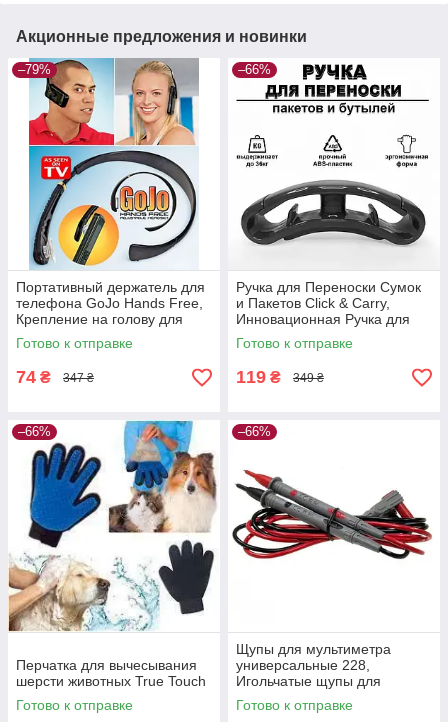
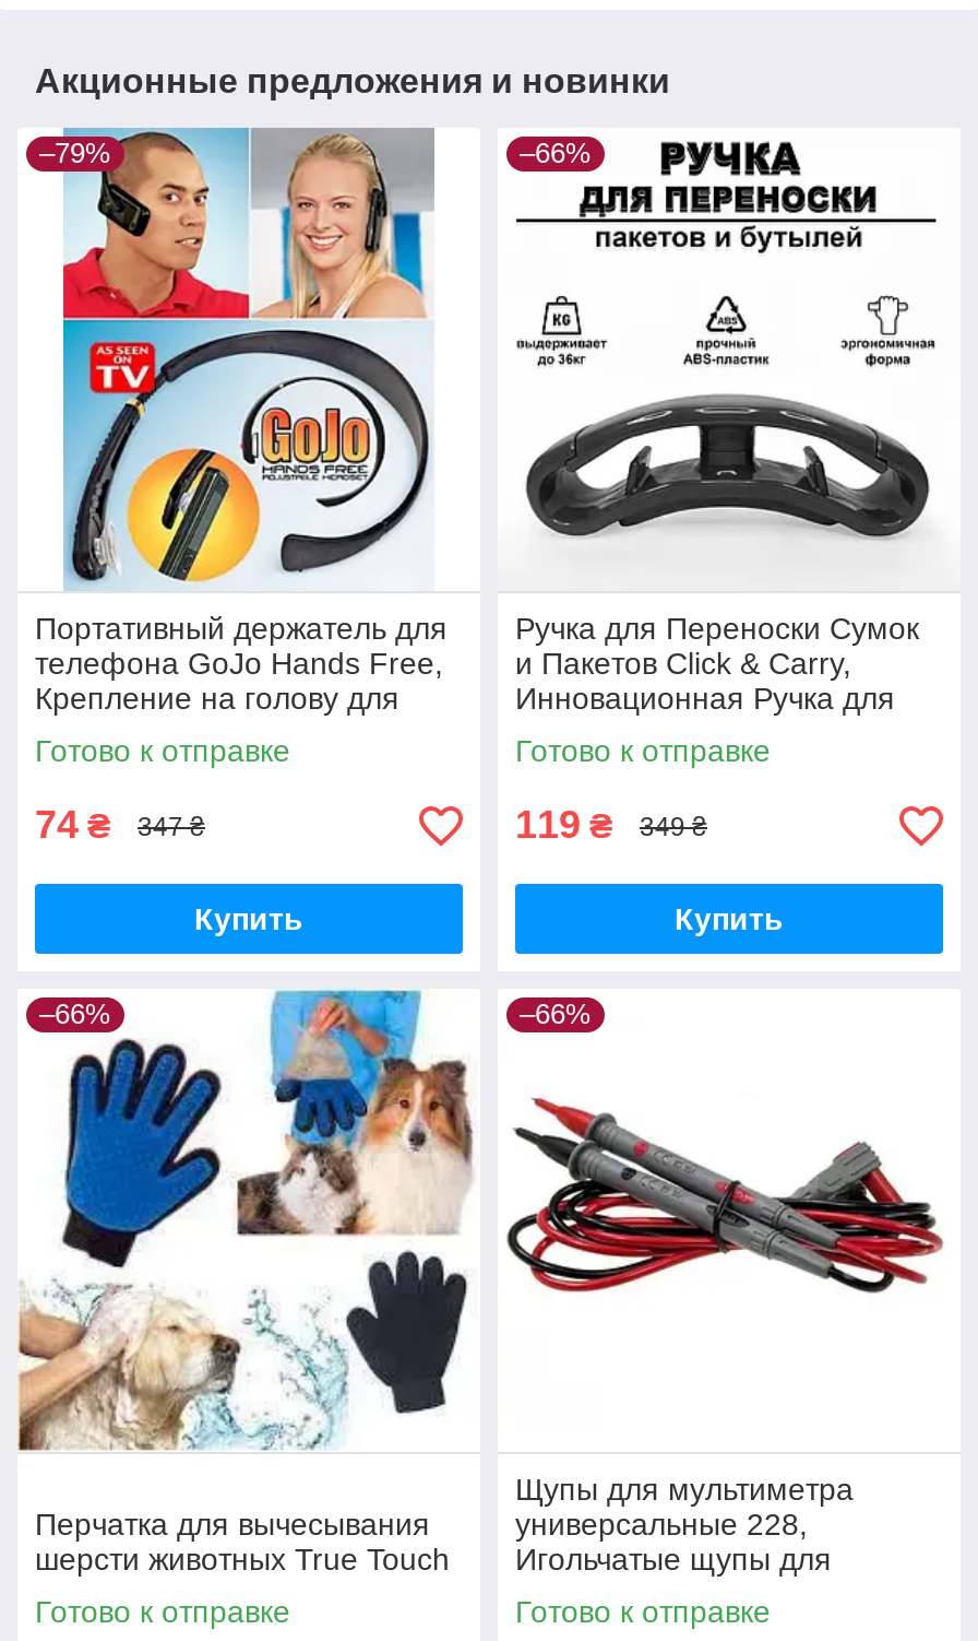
none -> [194,902,303,937] Купить
none -> [675,902,784,937] Купить

